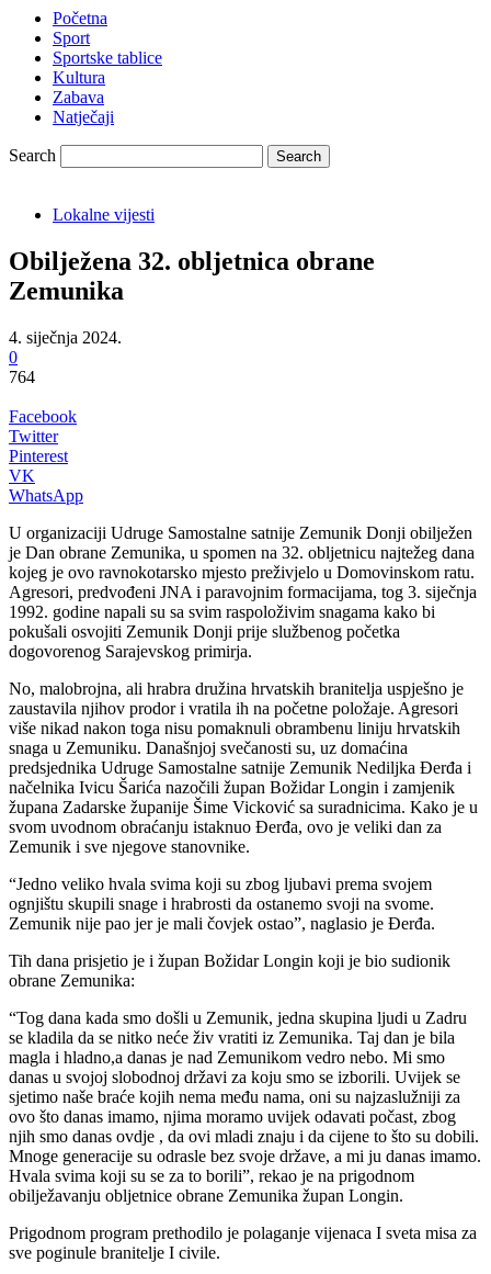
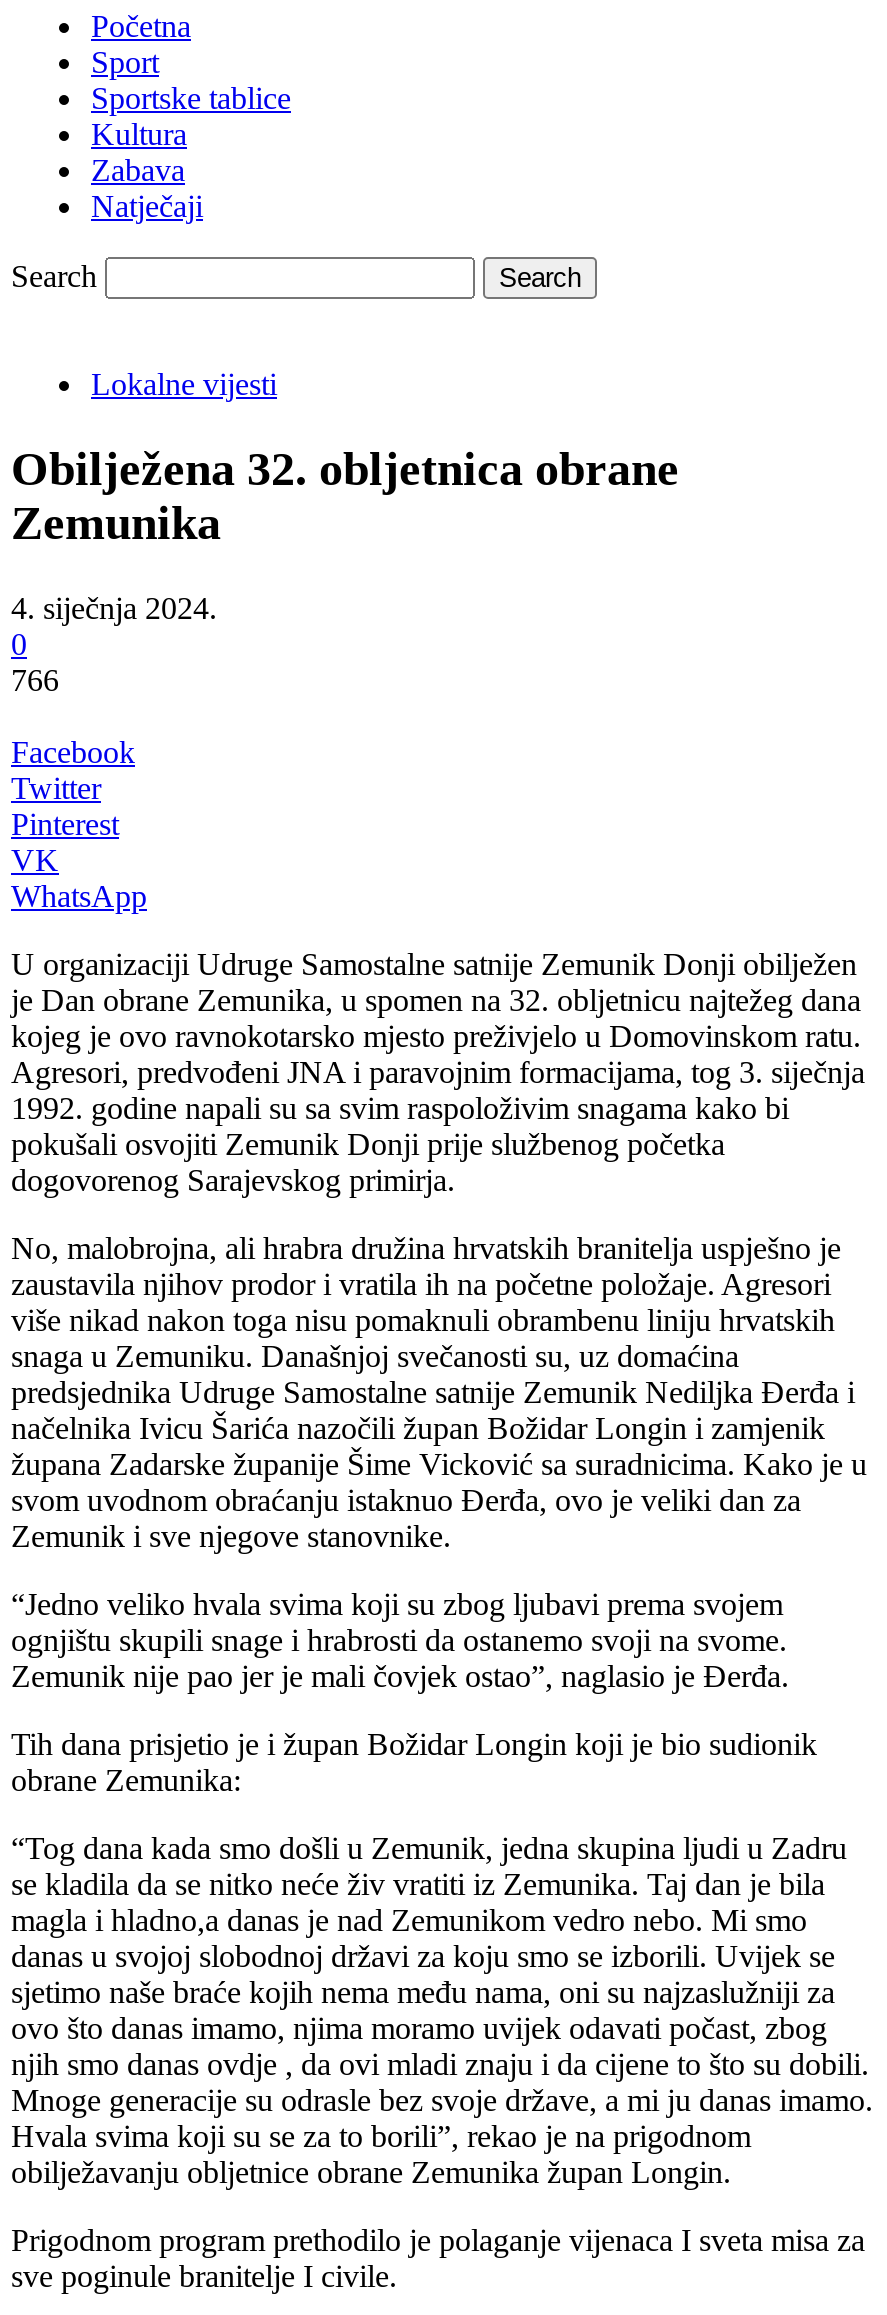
[9,367,35,386] 764 -> [11,663,59,697] 766

